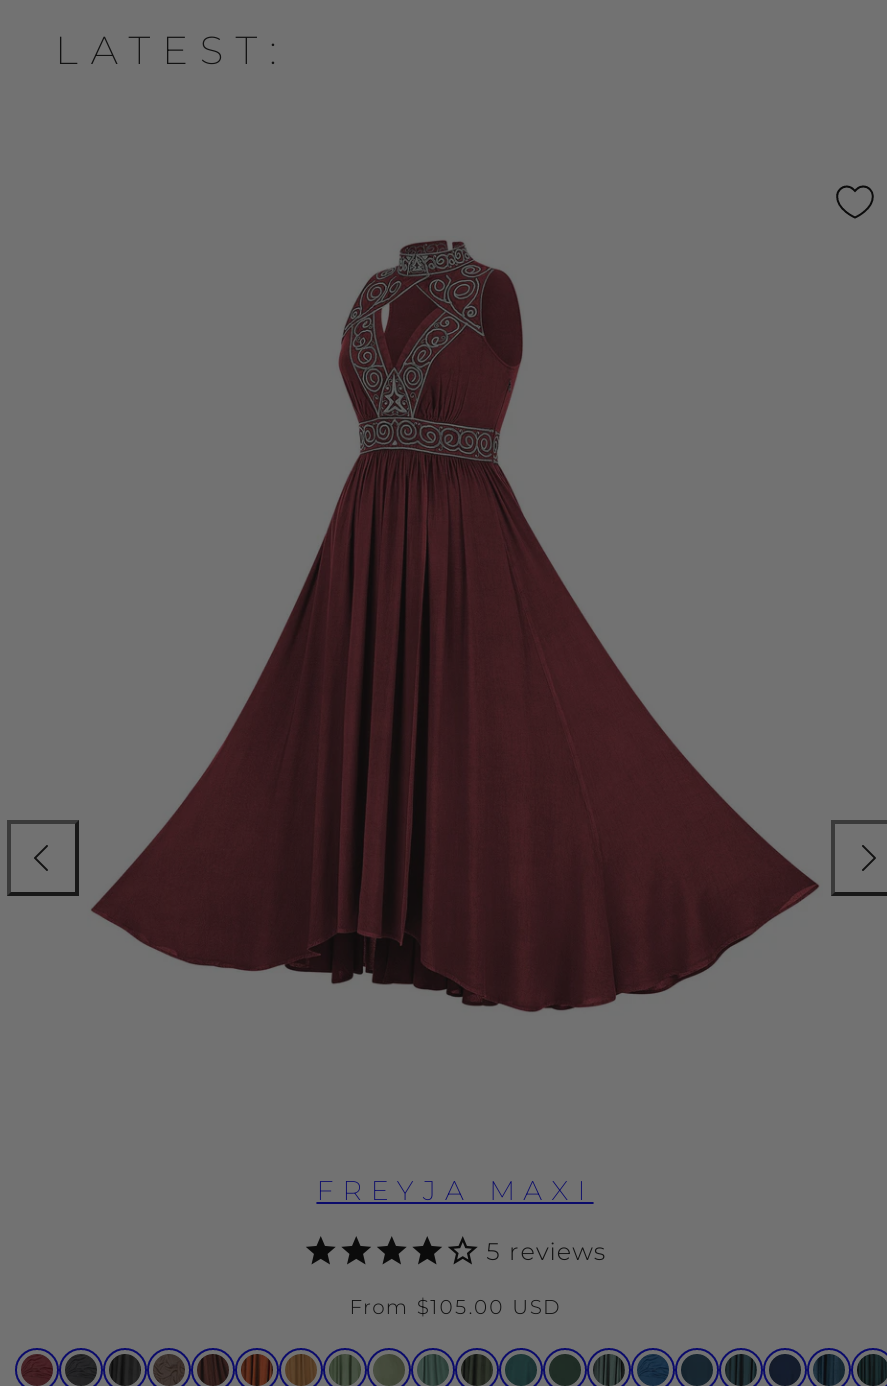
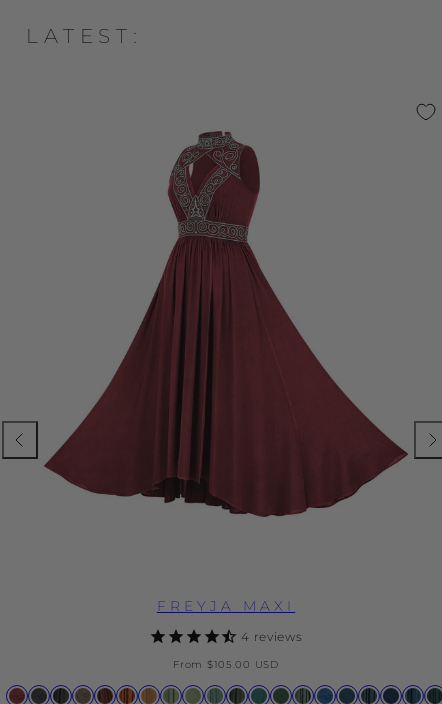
[486,1236,607,1266] 5 reviews -> [241,629,303,644] 4 reviews

